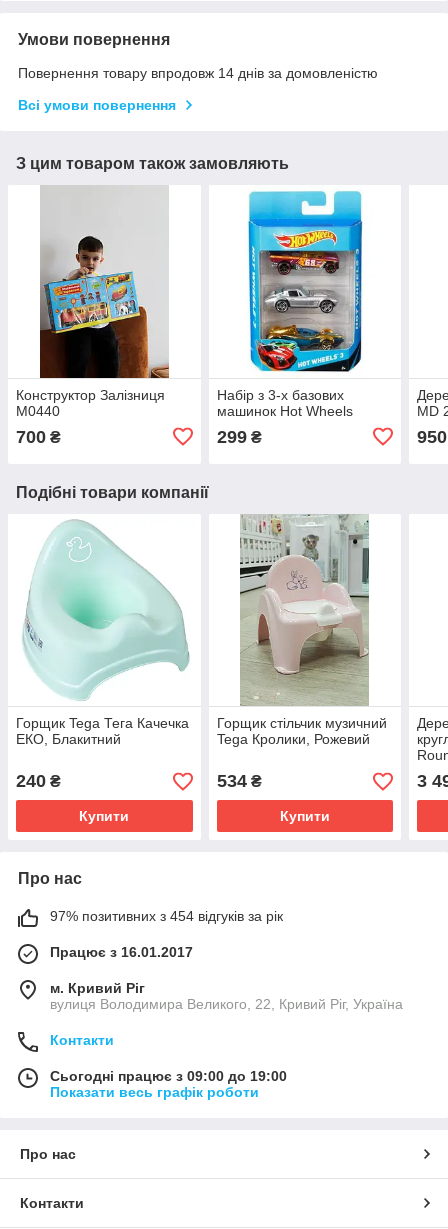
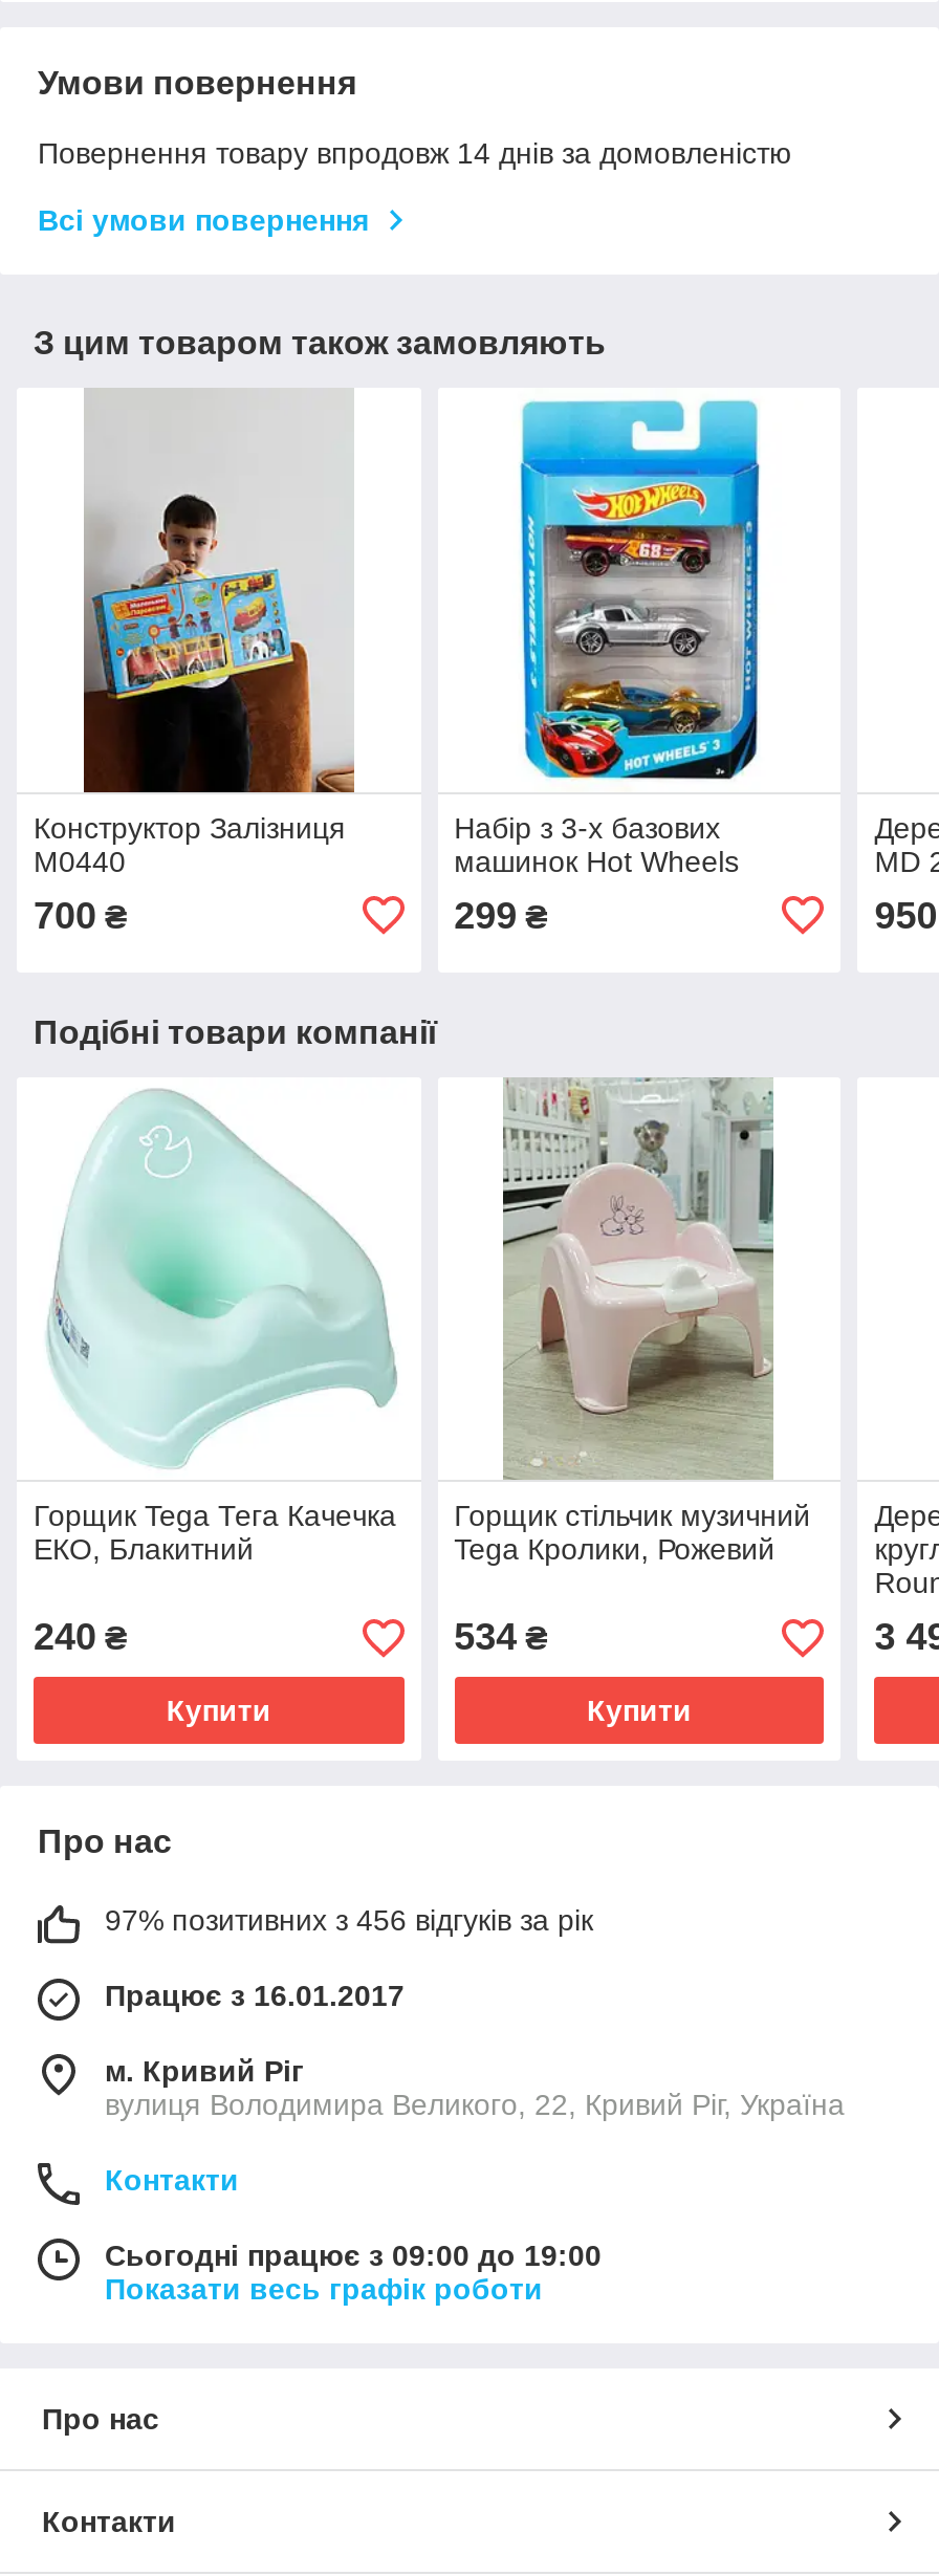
[50,908,283,924] 97% позитивних з 454 відгуків за рік -> [105,1904,593,1938] 97% позитивних з 456 відгуків за рік

